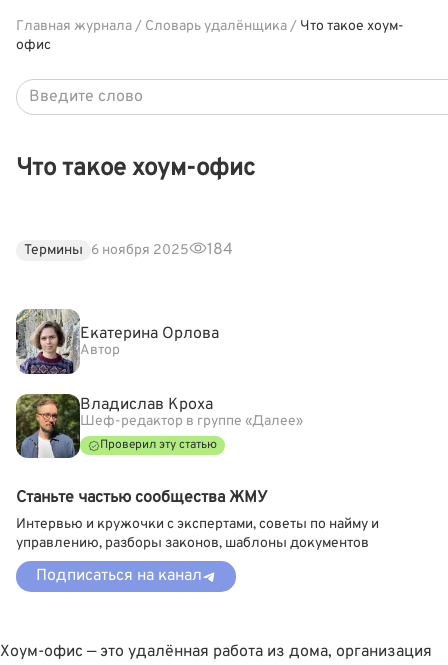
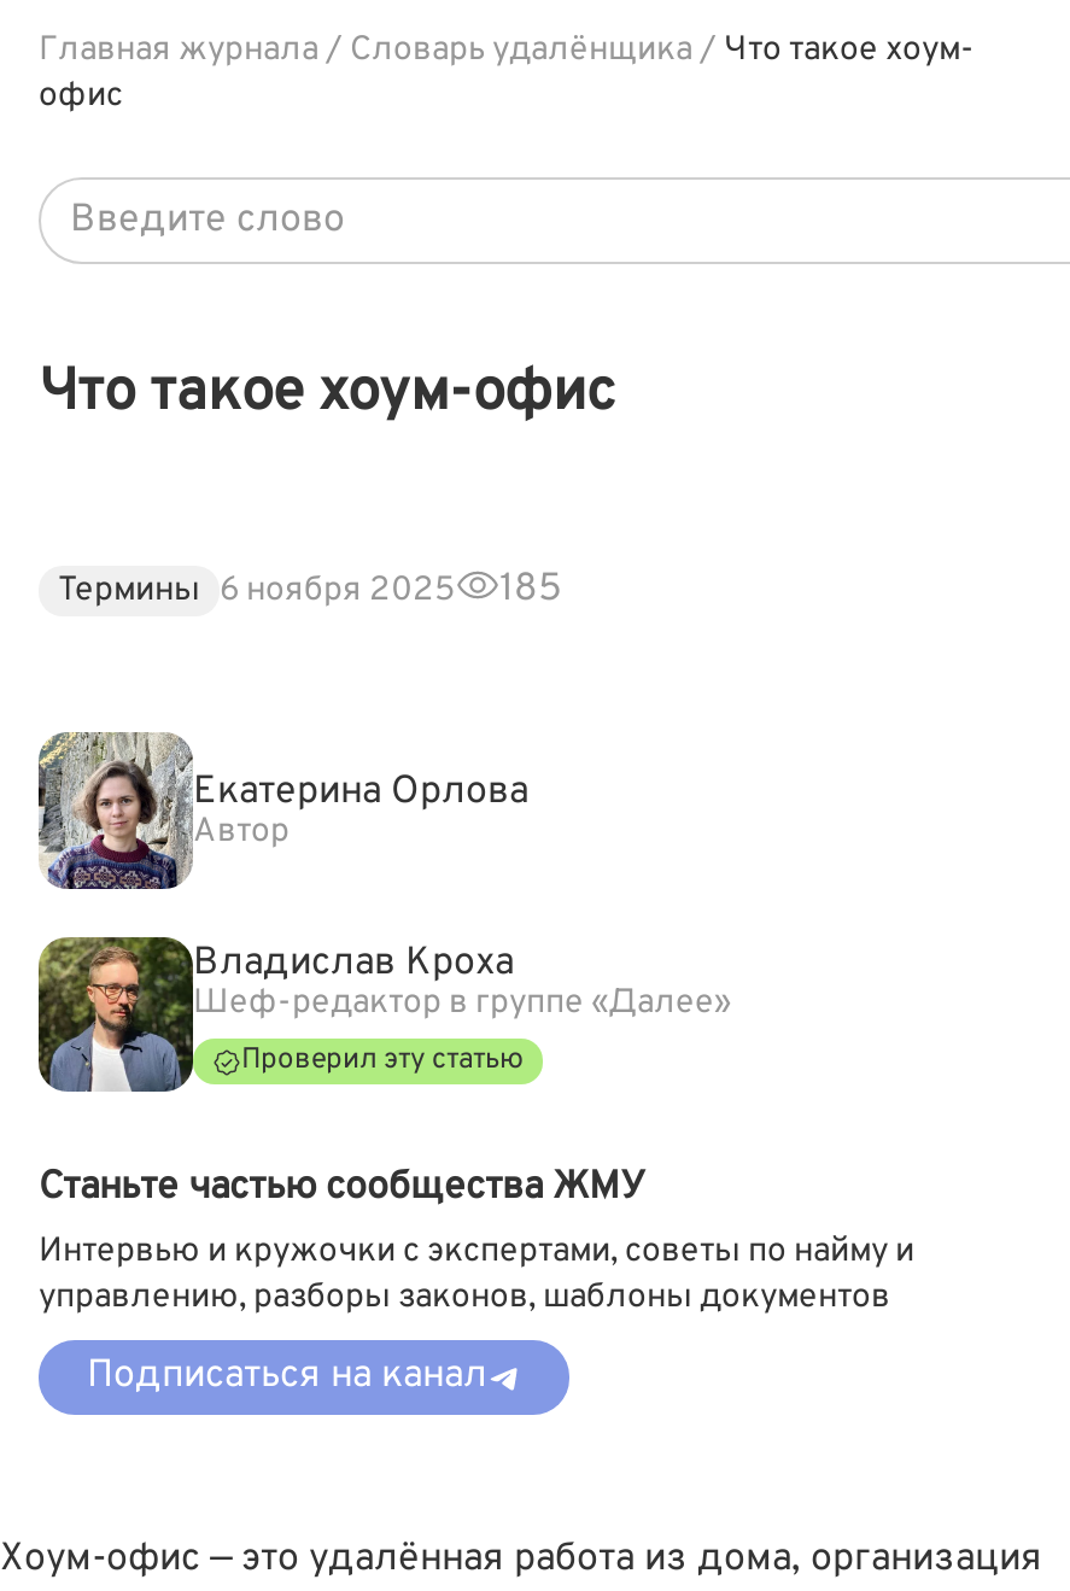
[207,240,233,260] 184 -> [499,566,562,614] 185

